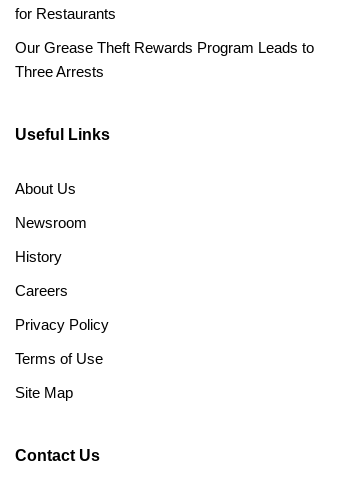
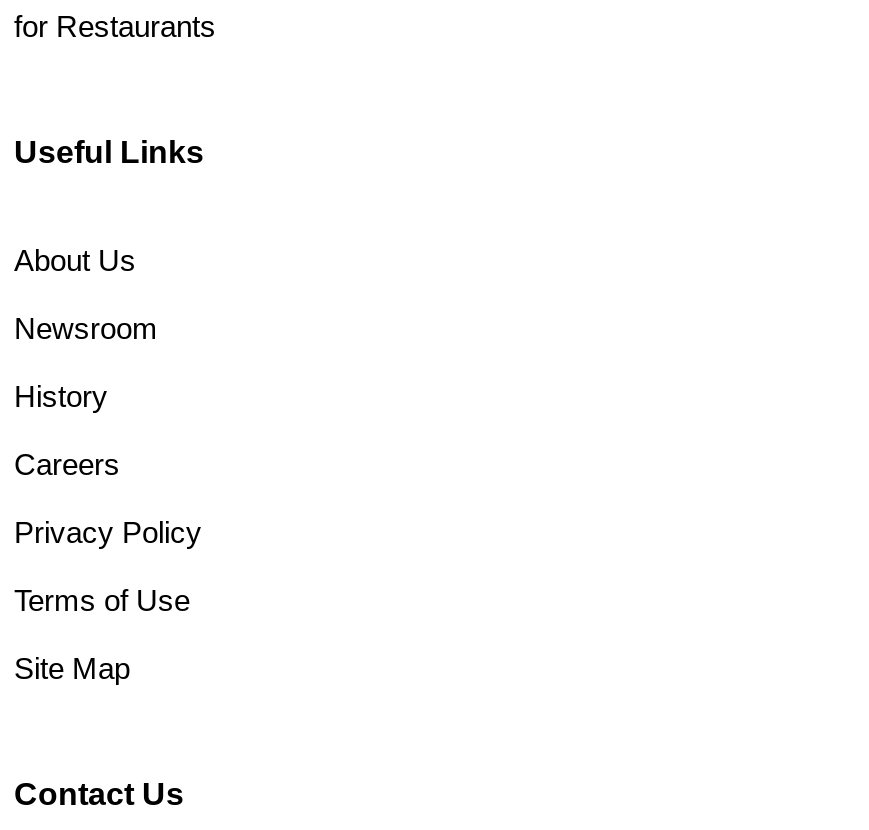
[15,39,314,80] Our Grease Theft Rewards Program Leads to | Three Arrests -> none

